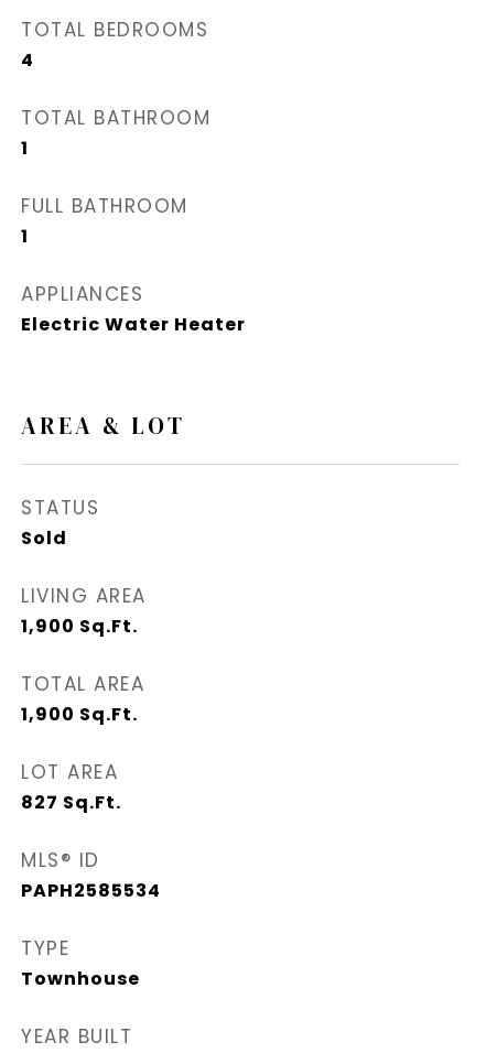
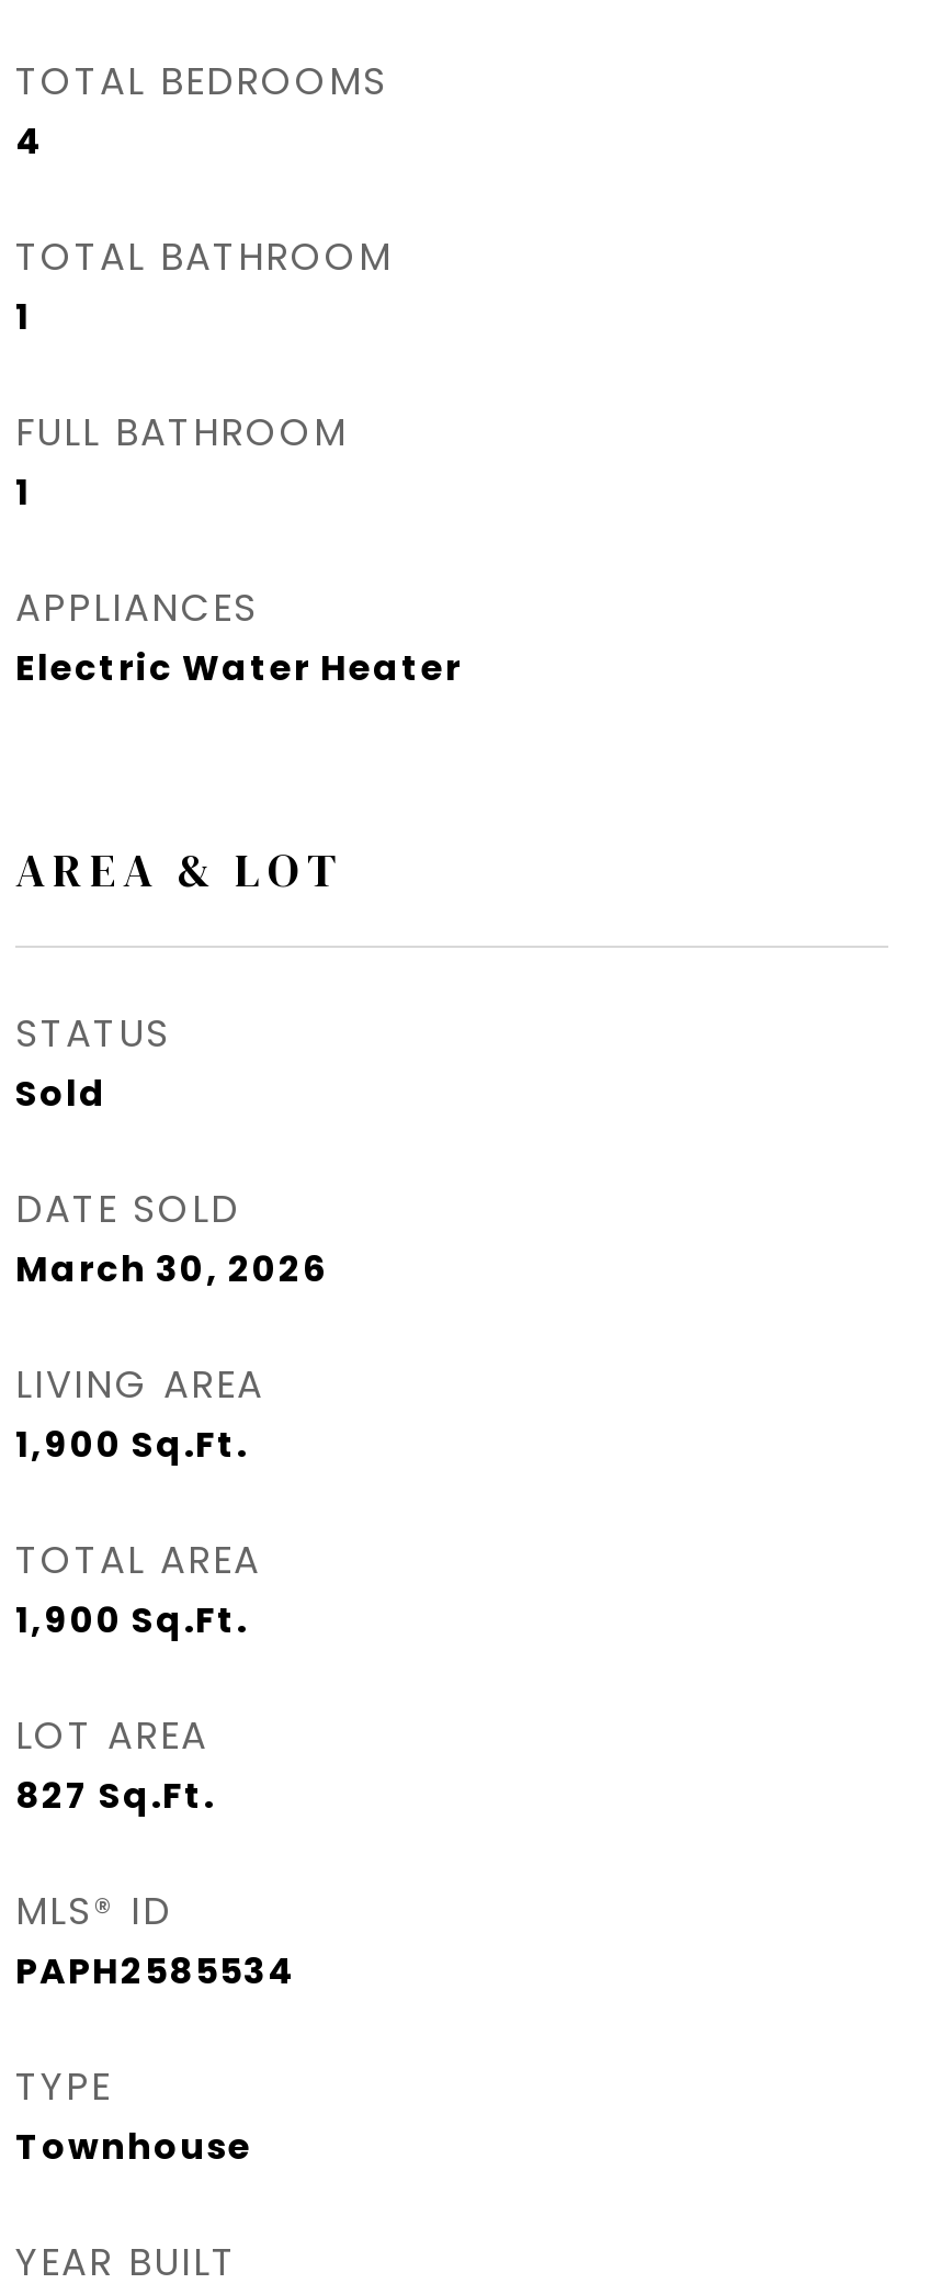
none -> [15,1184,329,1296] DATE SOLD | March 30, 2026

